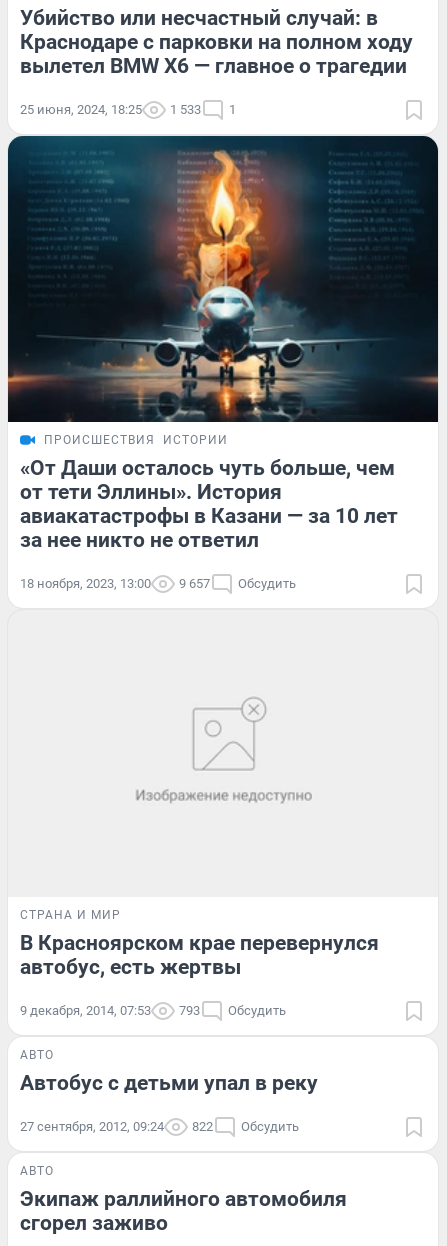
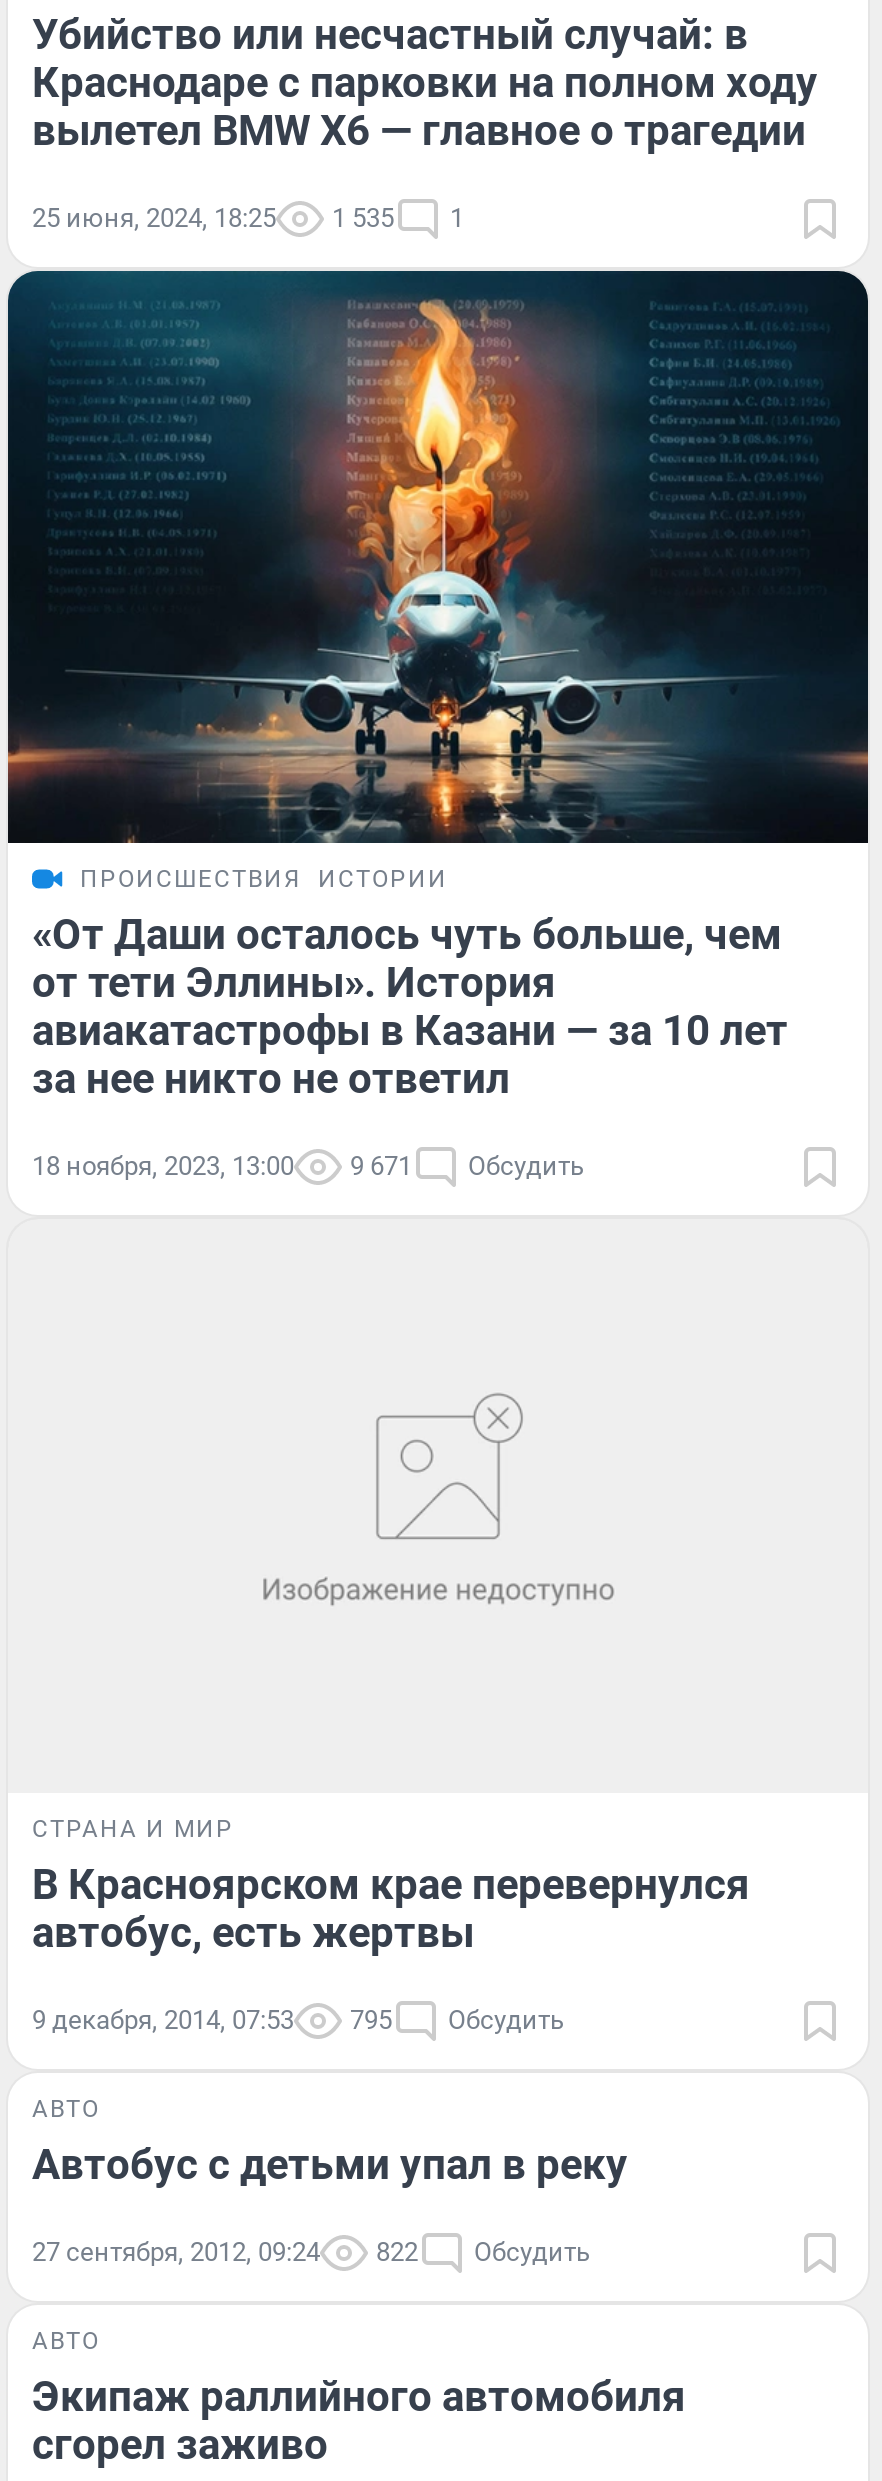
[20,102,236,117] 25 июня, 2024, 18:25 1 533 1 -> [32,202,464,232] 25 июня, 2024, 18:25 1 535 1
[20,576,296,591] 18 ноября, 2023, 13:00 9 657 Обсудить -> [32,1152,584,1182] 18 ноября, 2023, 13:00 9 671 Обсудить
[20,1003,286,1018] 9 декабря, 2014, 07:53 793 Обсудить -> [32,2005,564,2035] 9 декабря, 2014, 07:53 795 Обсудить

